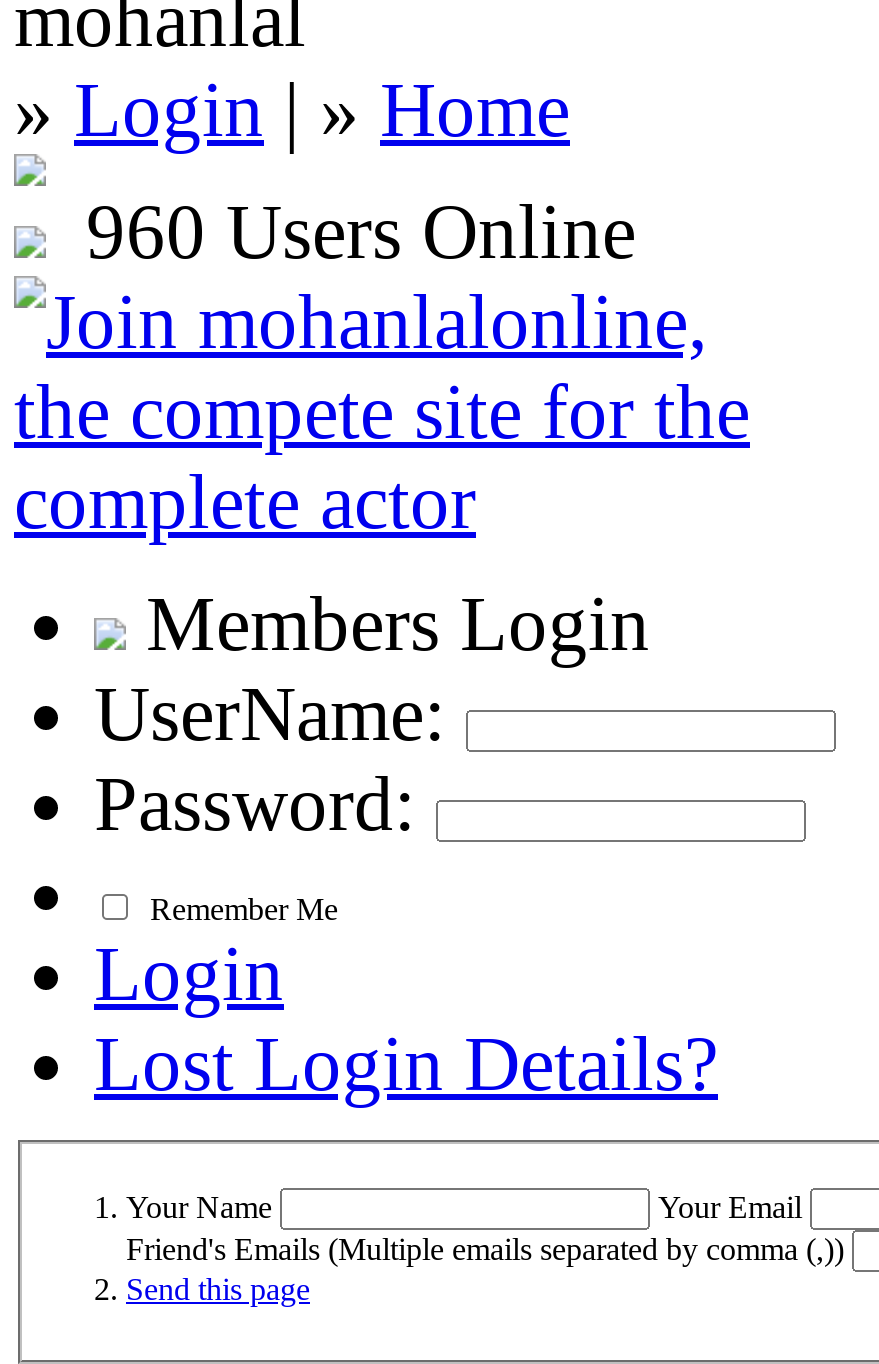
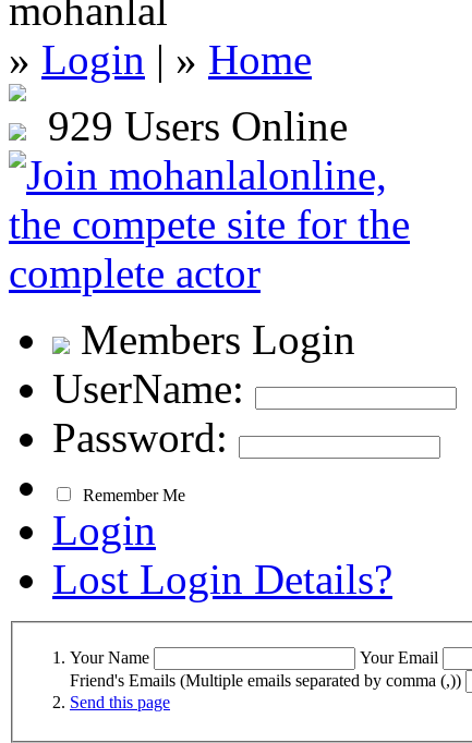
[46,188,636,274] 960 Users Online -> [26,102,348,149] 929 Users Online

